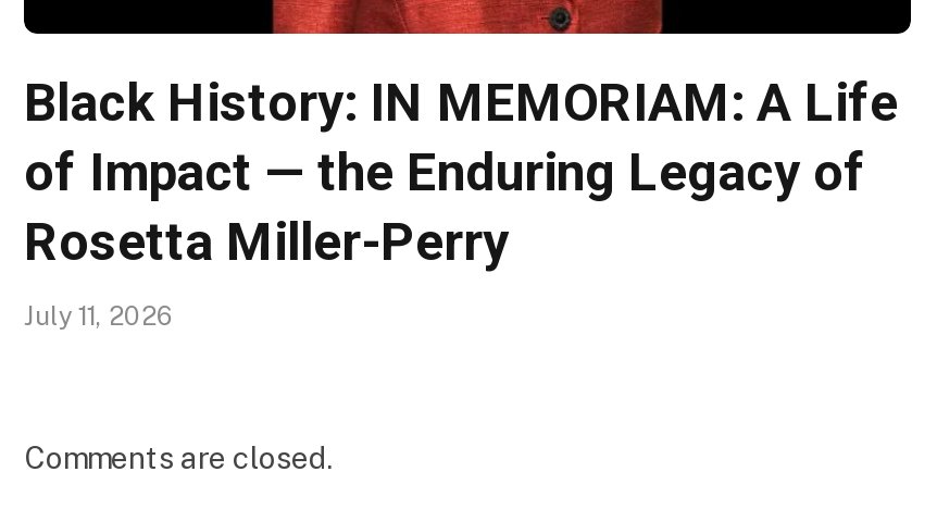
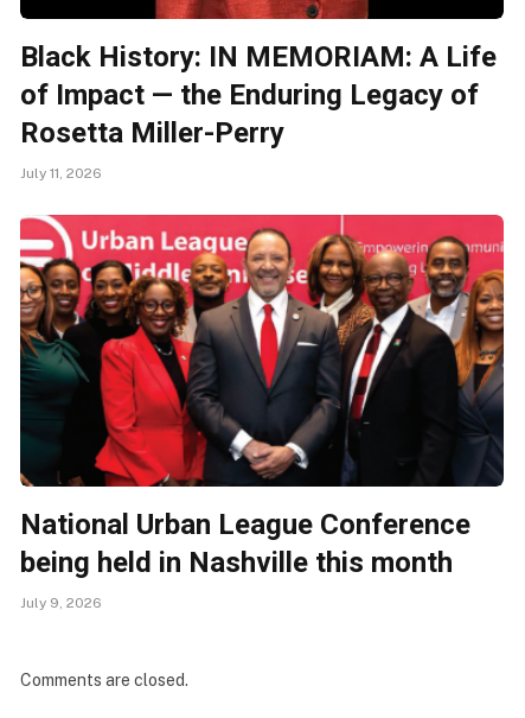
none -> [19,214,505,611] [image] | National Urban League Conference | being held in Nashville this month | July 9, 2026

